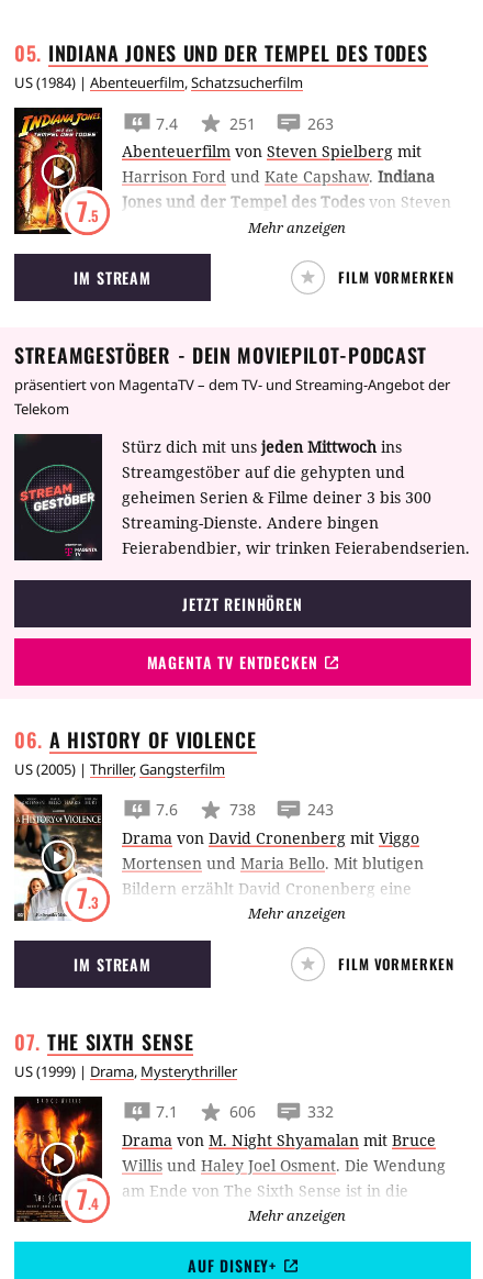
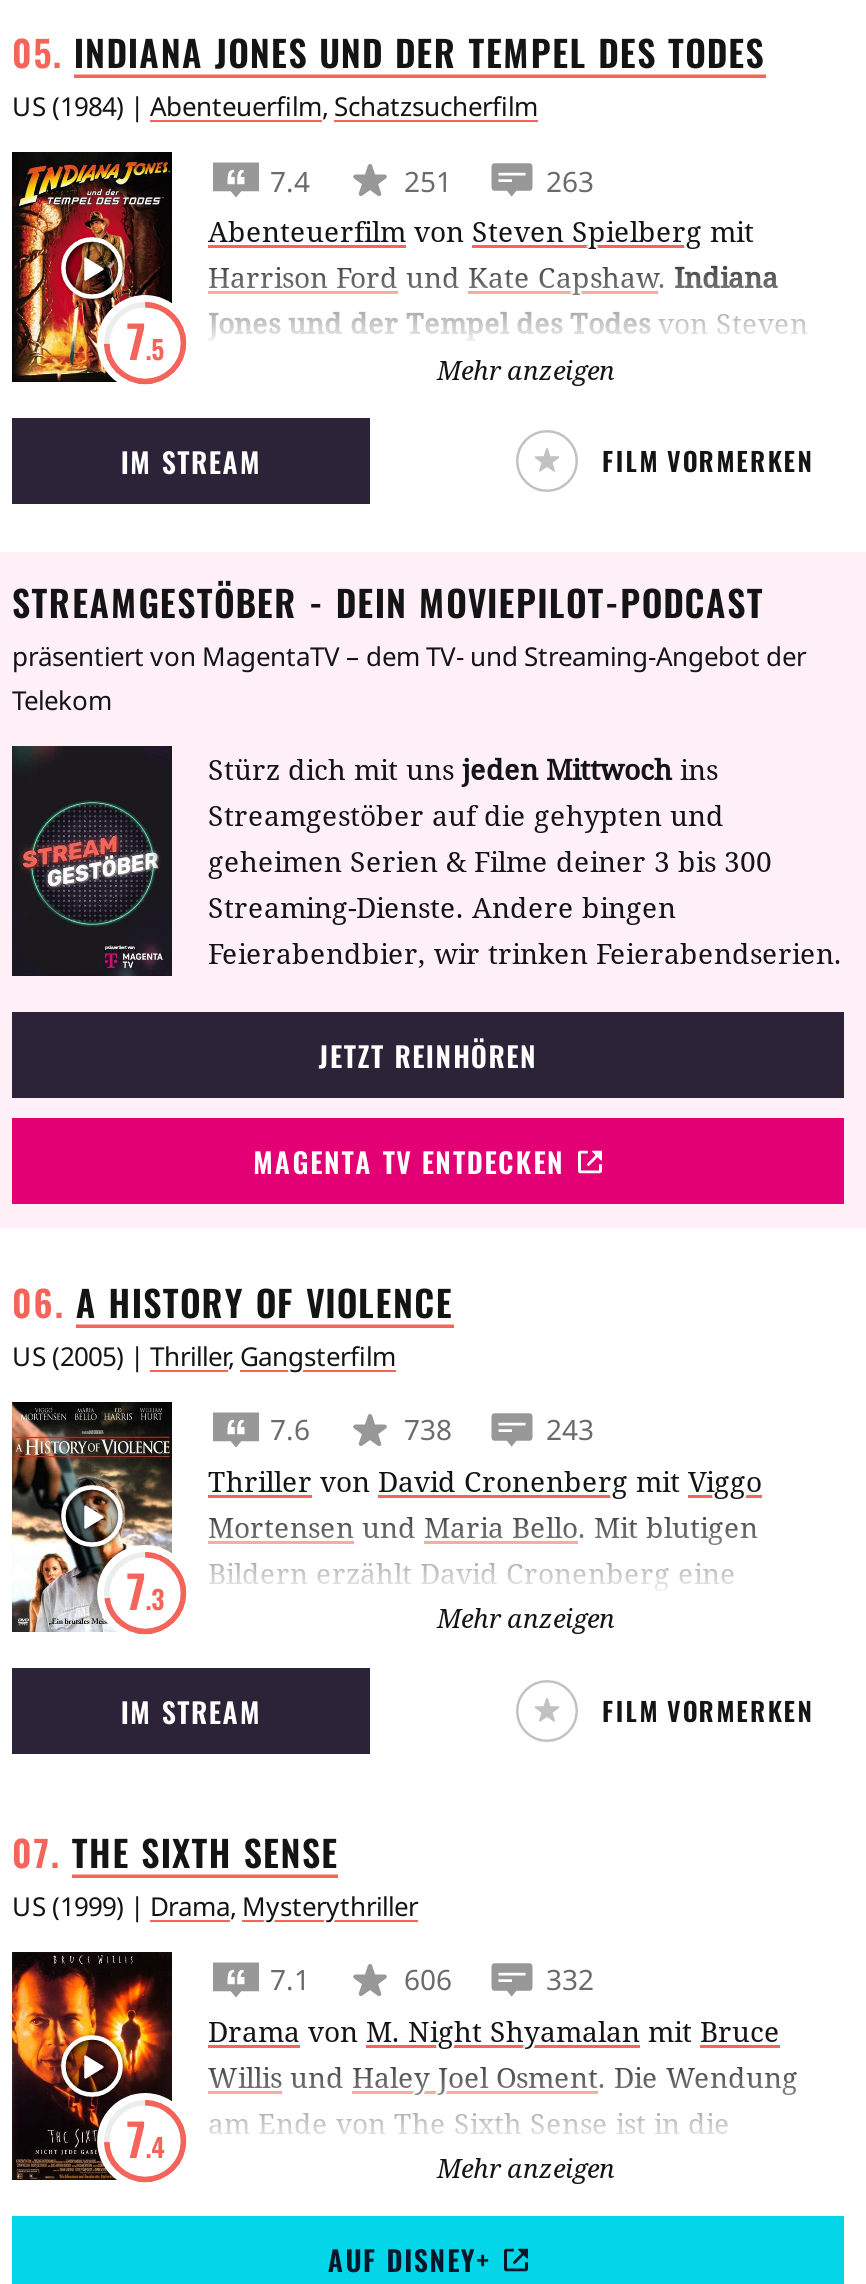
[122,827,419,848] Drama von David Cronenberg mit Viggo -> [208,1462,762,1500] Thriller von David Cronenberg mit Viggo

